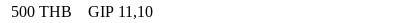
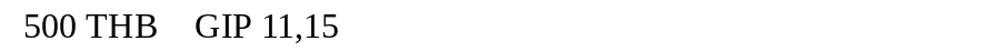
[11,3,153,20] 500 THB GIP 11,10 -> [23,7,339,45] 500 THB GIP 11,15

